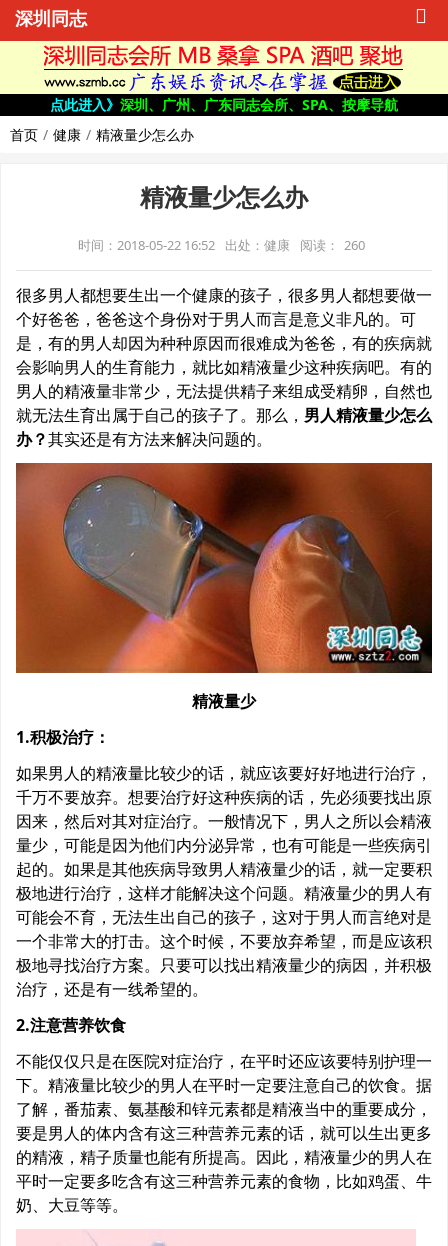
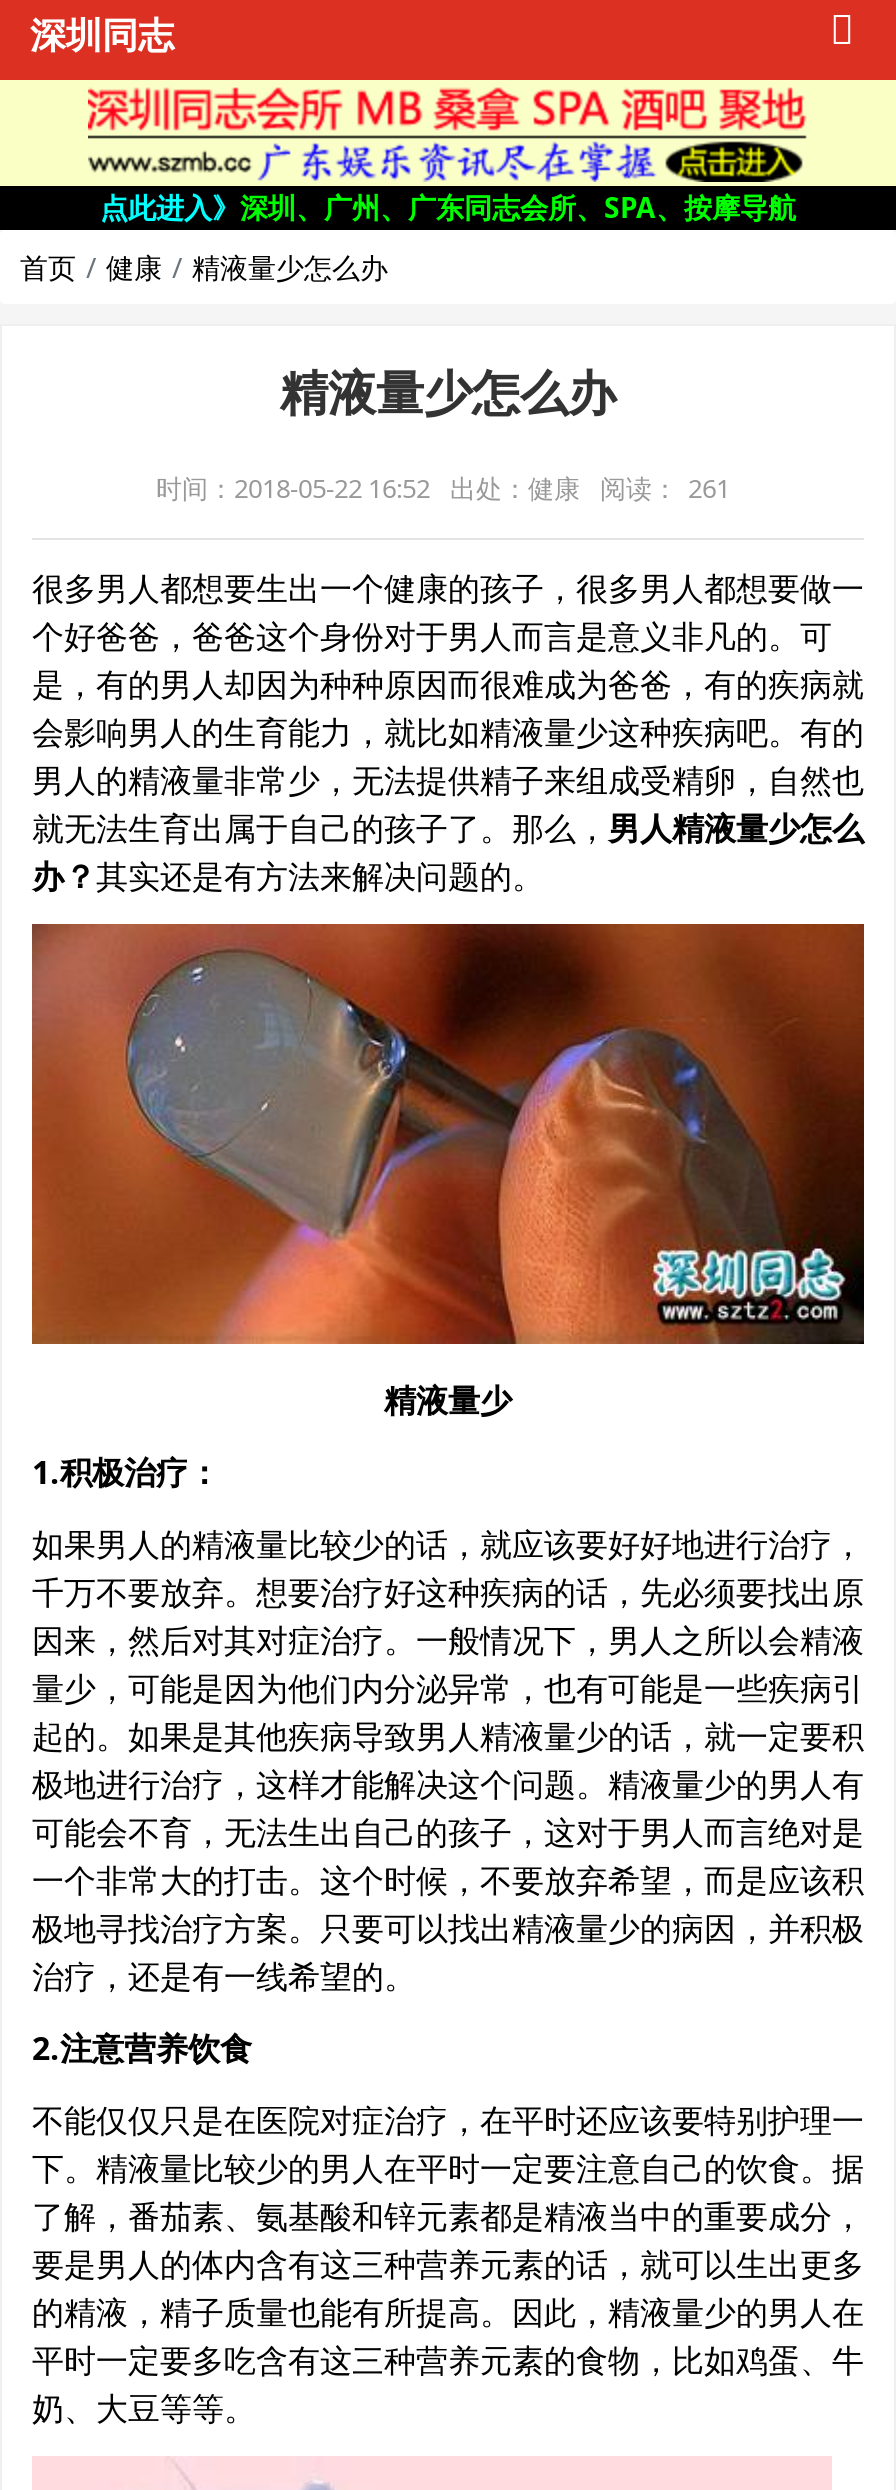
[78,236,365,254] 时间：2018-05-22 16:52 出处：健康 阅读： 260 -> [156,470,730,506] 时间：2018-05-22 16:52 出处：健康 阅读： 261

